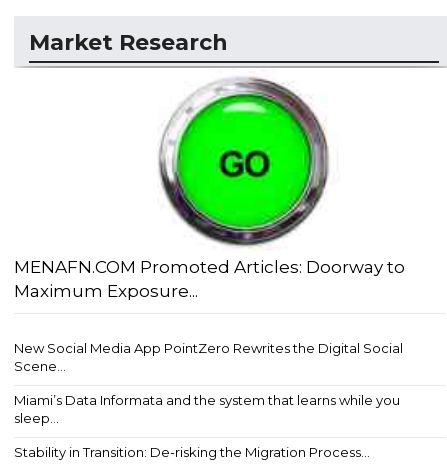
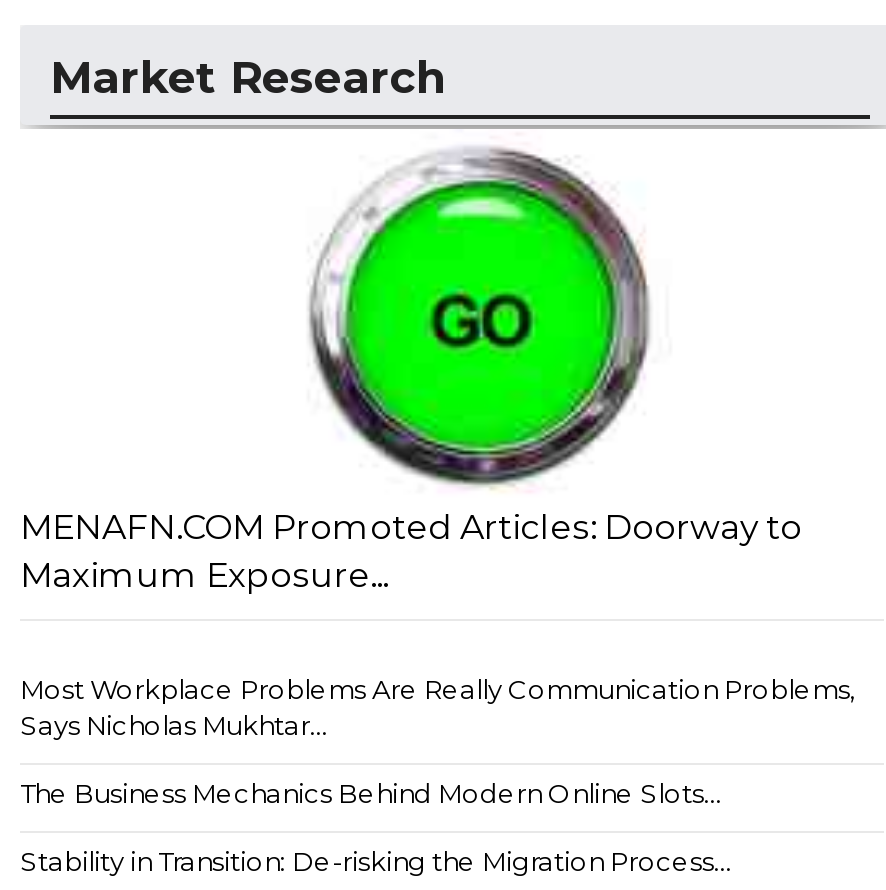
[14,340,403,374] New Social Media App PointZero Rewrites the Digital Social | Scene... -> [20,673,856,741] Most Workplace Problems Are Really Communication Problems, | Says Nicholas Mukhtar...
[14,392,400,426] Miami’s Data Informata and the system that learns while you | sleep... -> [20,777,722,809] The Business Mechanics Behind Modern Online Slots...

